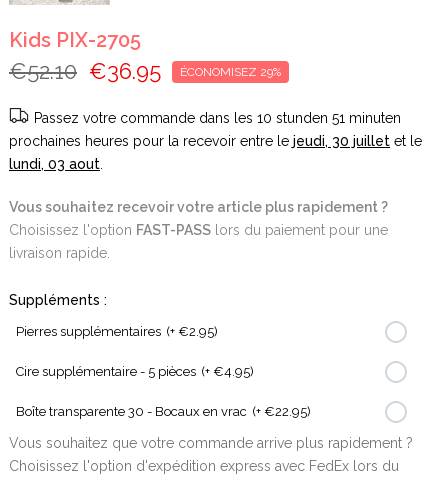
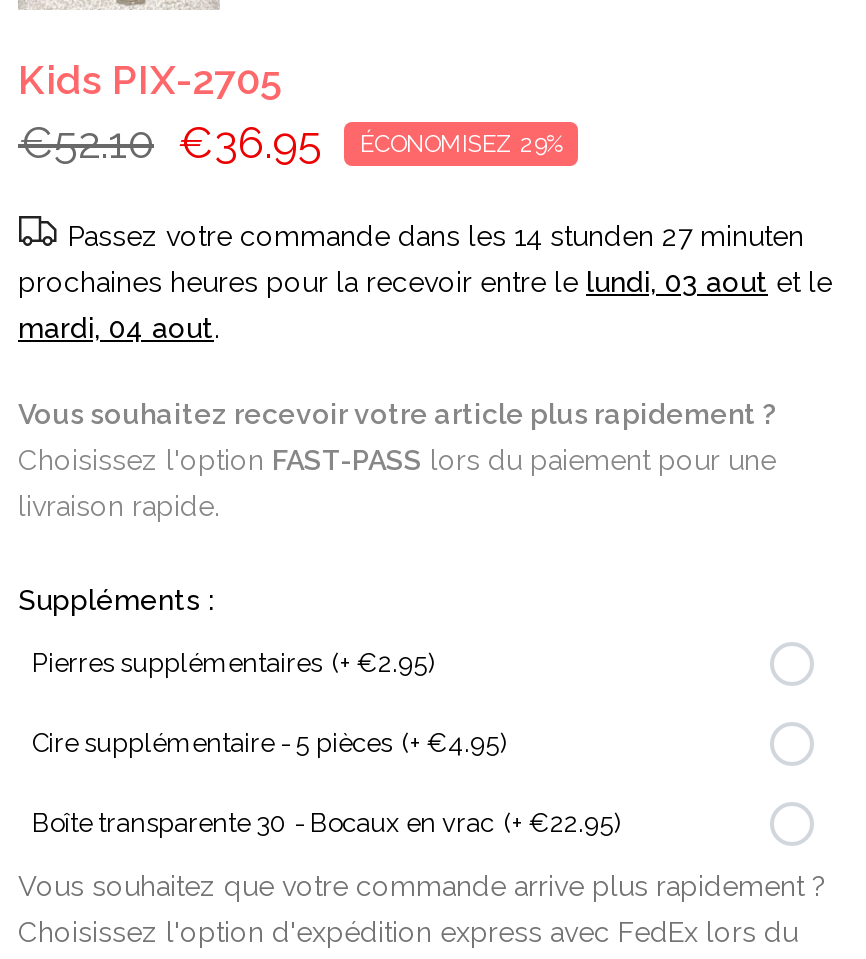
[34,110,401,126] Passez votre commande dans les 10 stunden 51 minuten -> [68,221,804,253] Passez votre commande dans les 14 stunden 27 minuten
[9,133,422,149] prochaines heures pour la recevoir entre le jeudi, 30 juillet et le -> [18,267,832,299] prochaines heures pour la recevoir entre le lundi, 03 aout et le
[9,156,103,172] lundi, 03 aout. -> [18,313,220,345] mardi, 04 aout.

